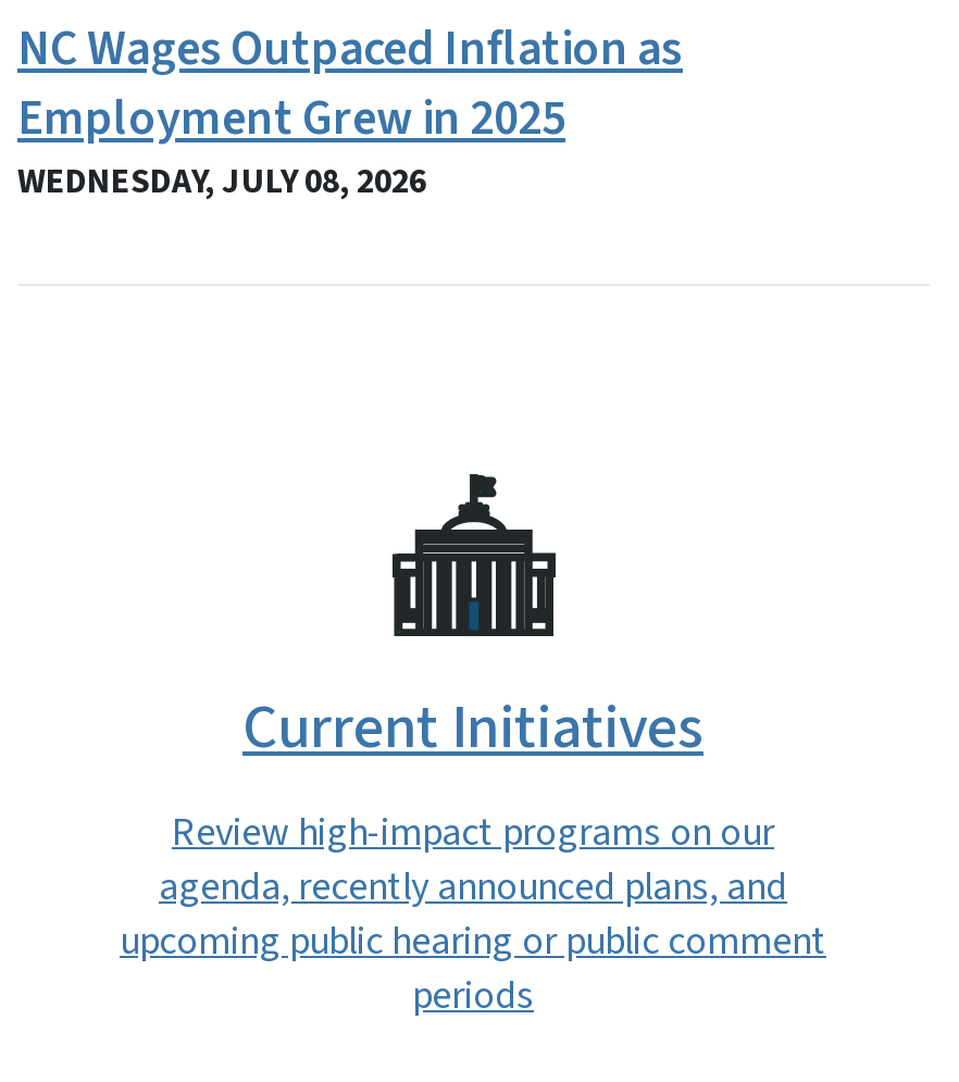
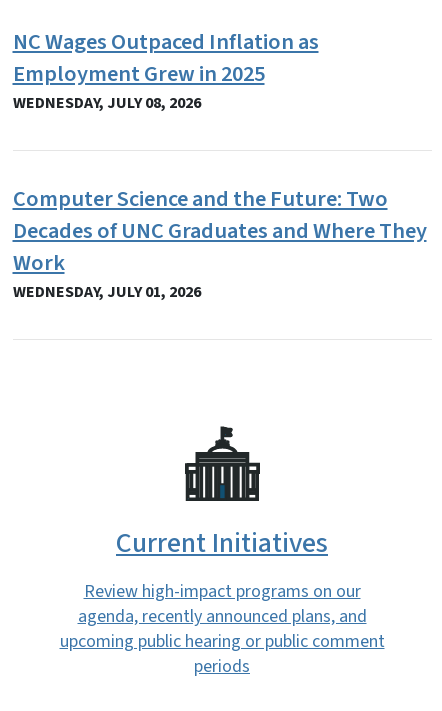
none -> [12,183,426,303] Computer Science and the Future: Two | Decades of UNC Graduates and Where They | Work | WEDNESDAY, JULY 01, 2026

